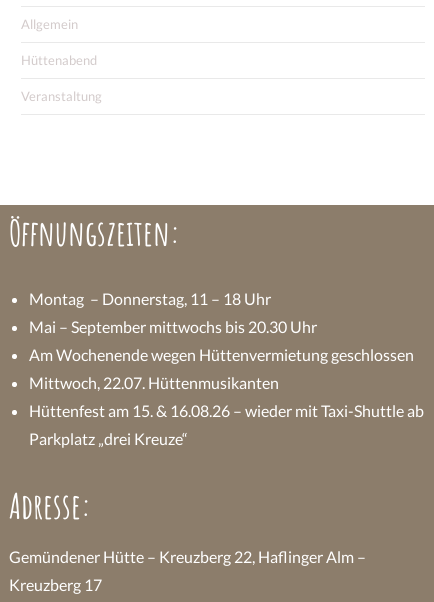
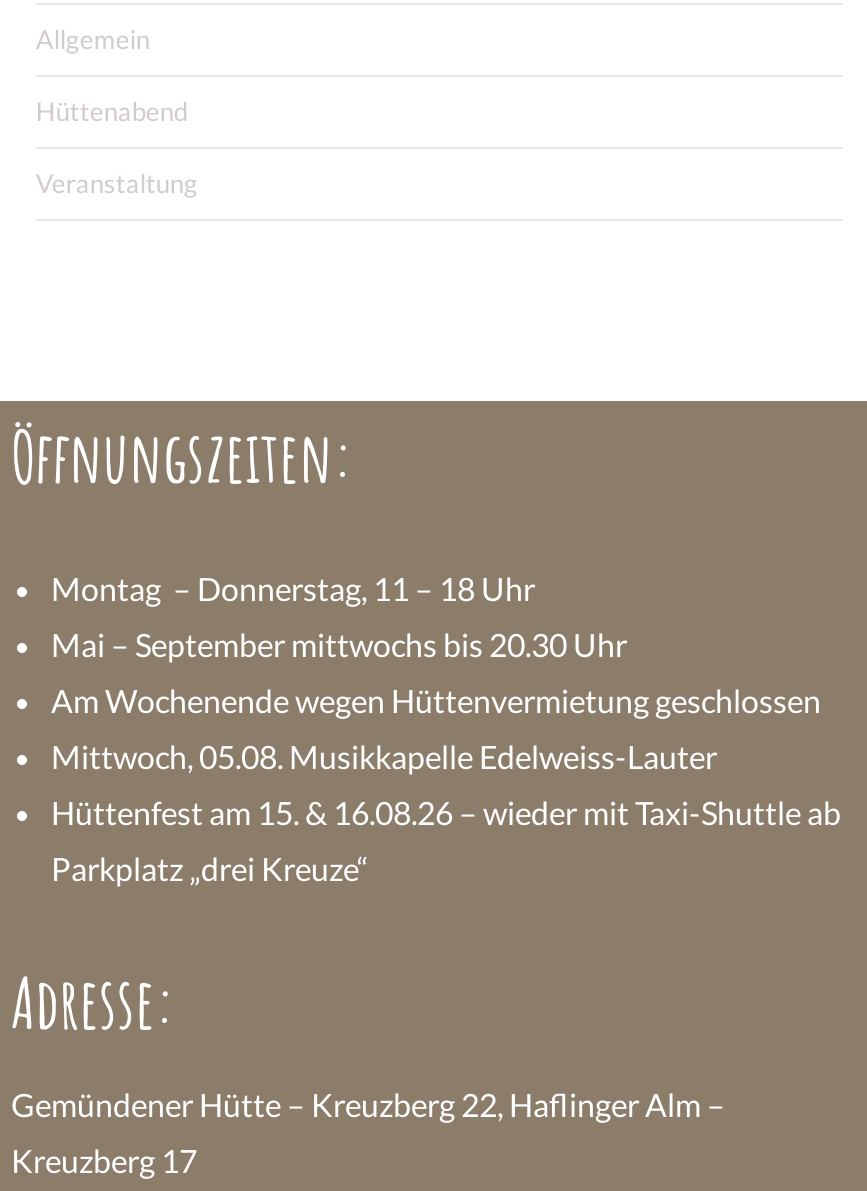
[29,373,279,392] Mittwoch, 22.07. Hüttenmusikanten -> [51,738,717,776] Mittwoch, 05.08. Musikkapelle Edelweiss-Lauter

